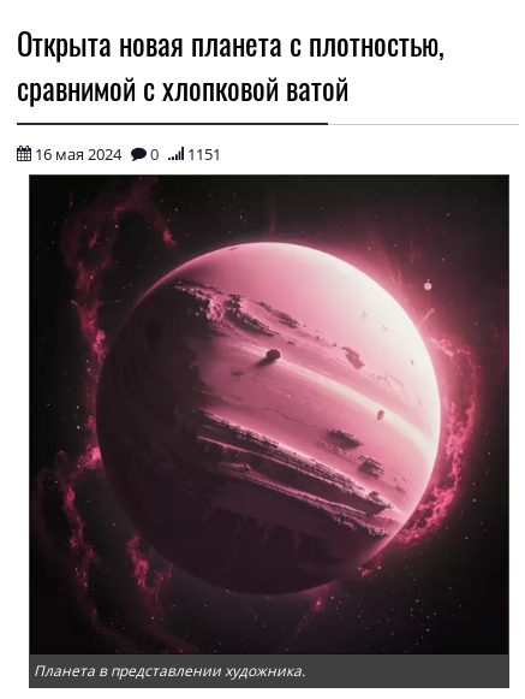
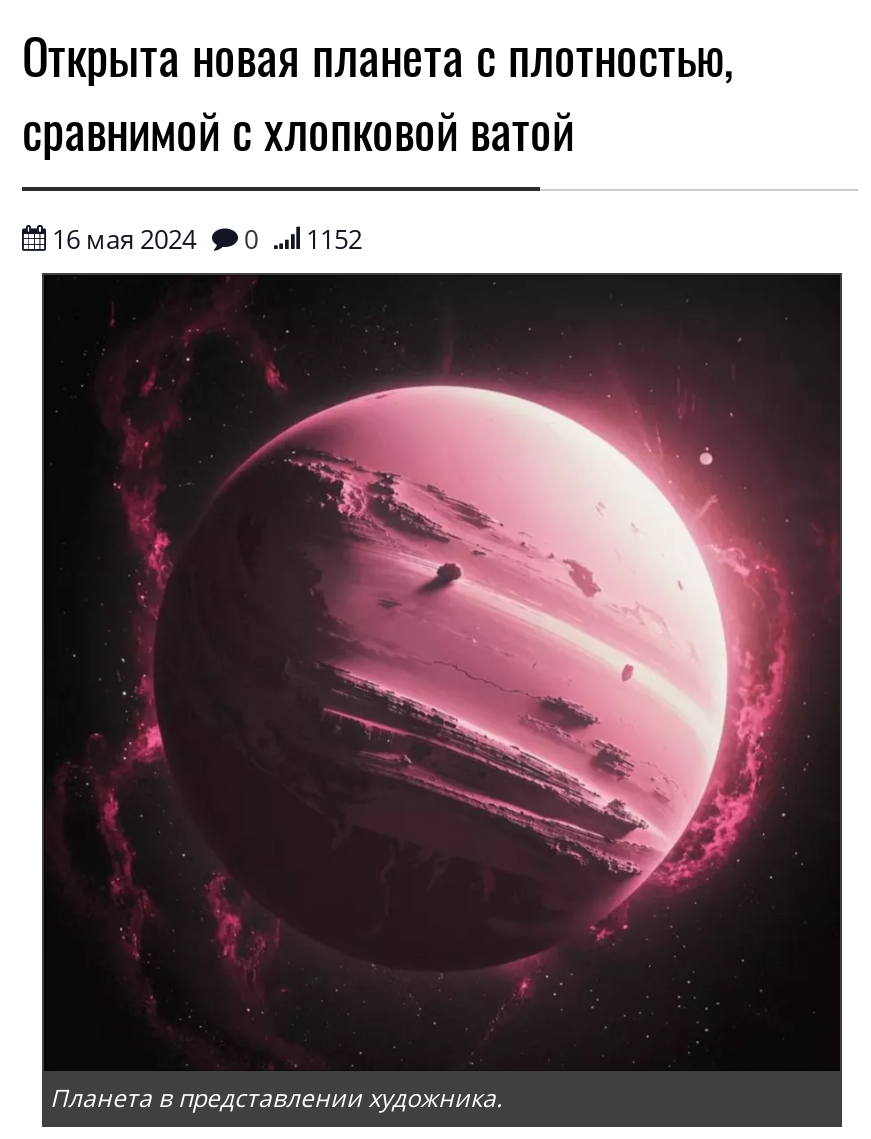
[31,143,221,165] 16 мая 2024 0 1151 -> [46,221,362,257] 16 мая 2024 0 1152

